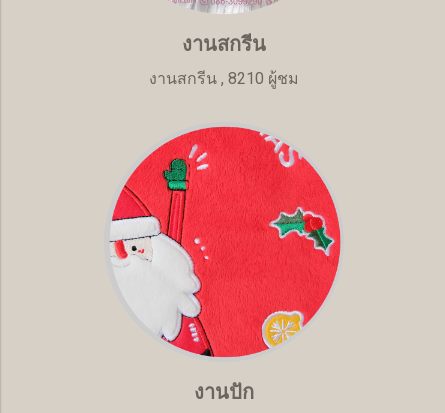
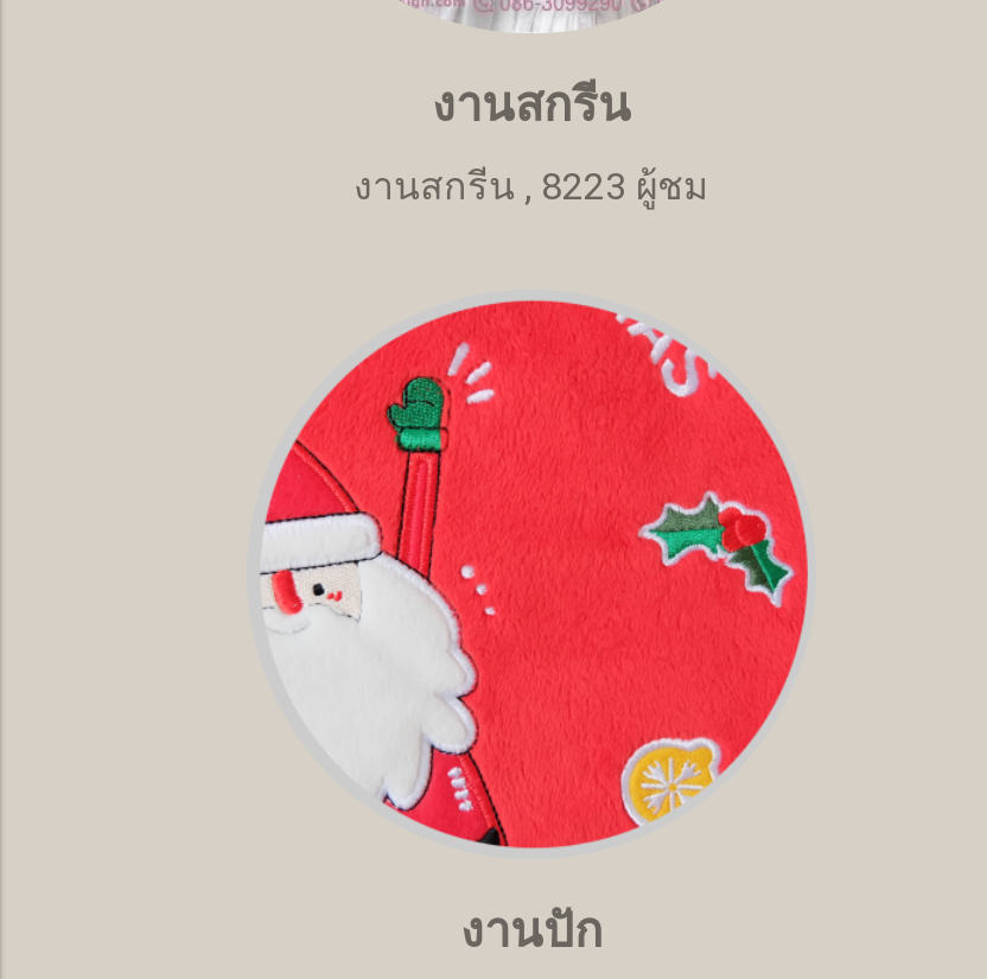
[149,69,299,88] งานสกรีน, 8210 ผู้ชม -> [354,164,709,210] งานสกรีน, 8223 ผู้ชม

